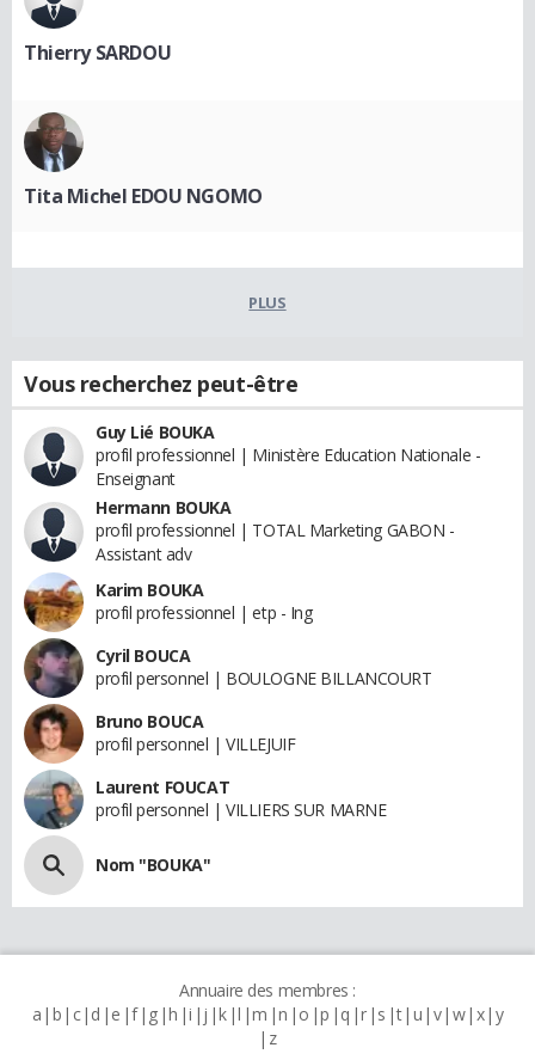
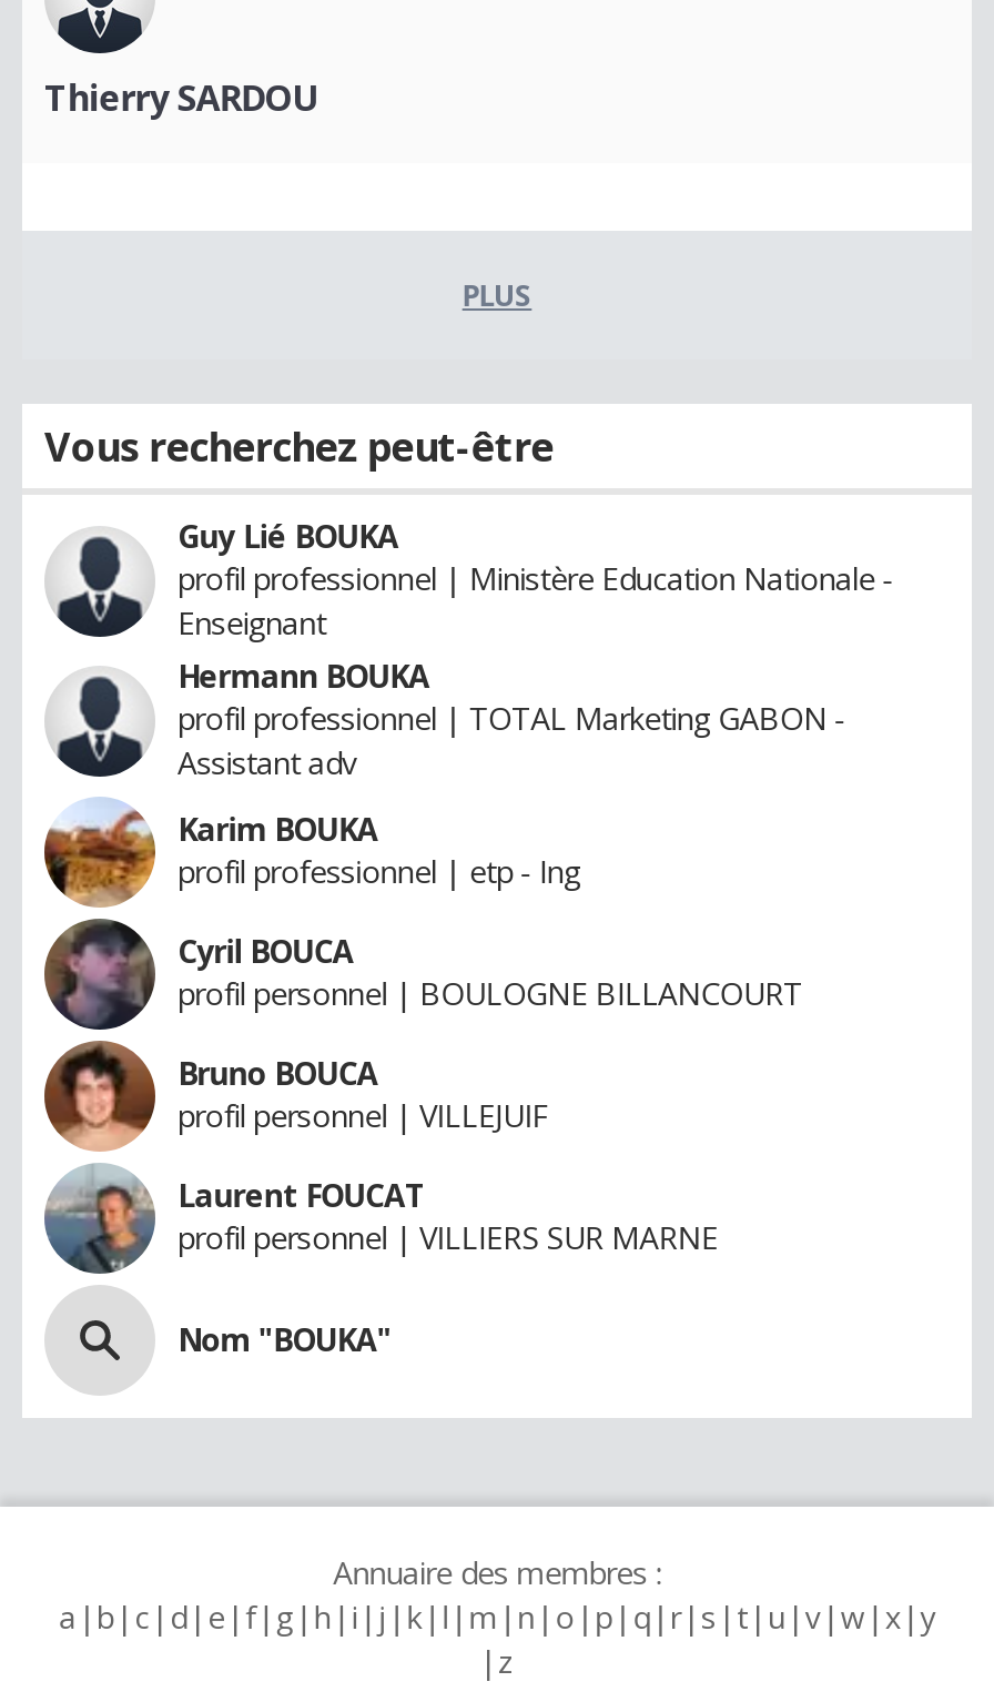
[23,111,262,209] [image] | Tita Michel EDOU NGOMO -> none

